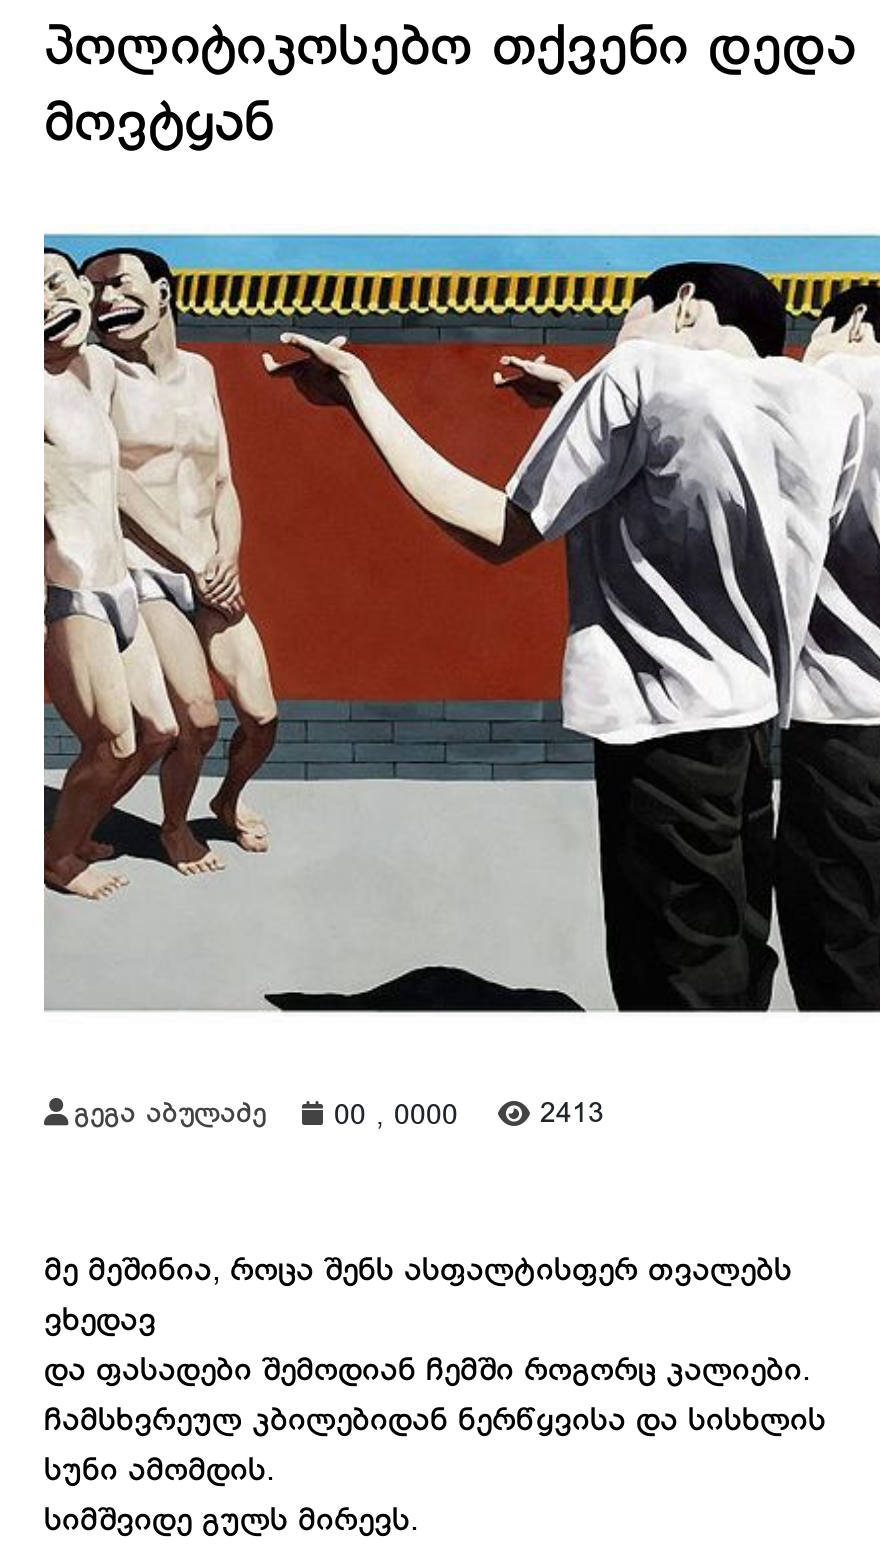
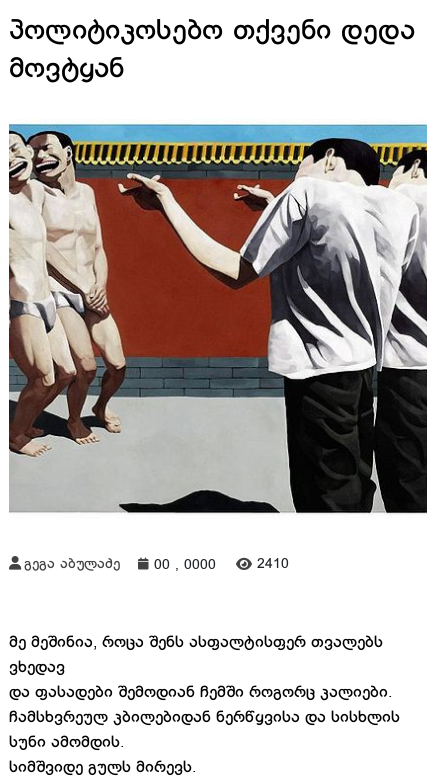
[540,1097,604,1131] 2413 -> [257,555,289,572] 2410

